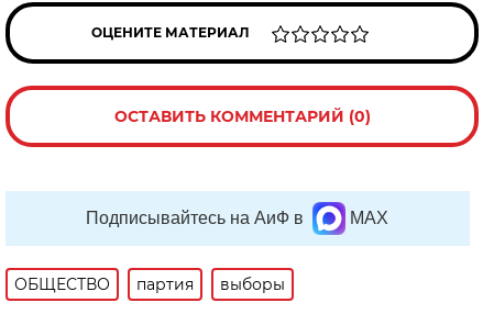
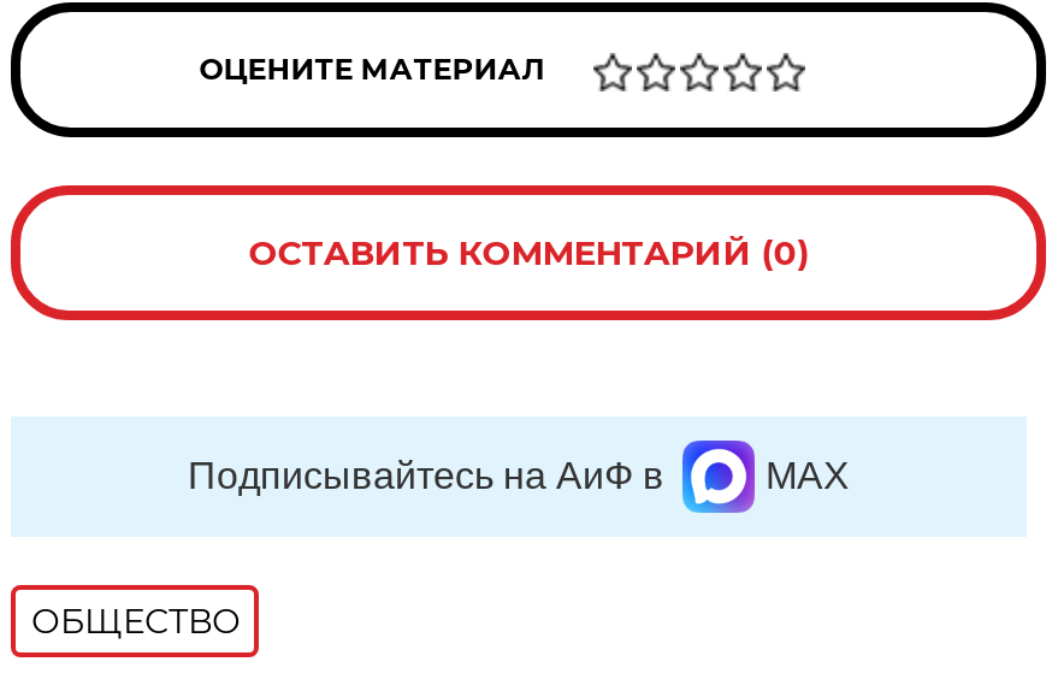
[137,274,285,294] партия | выборы -> none

